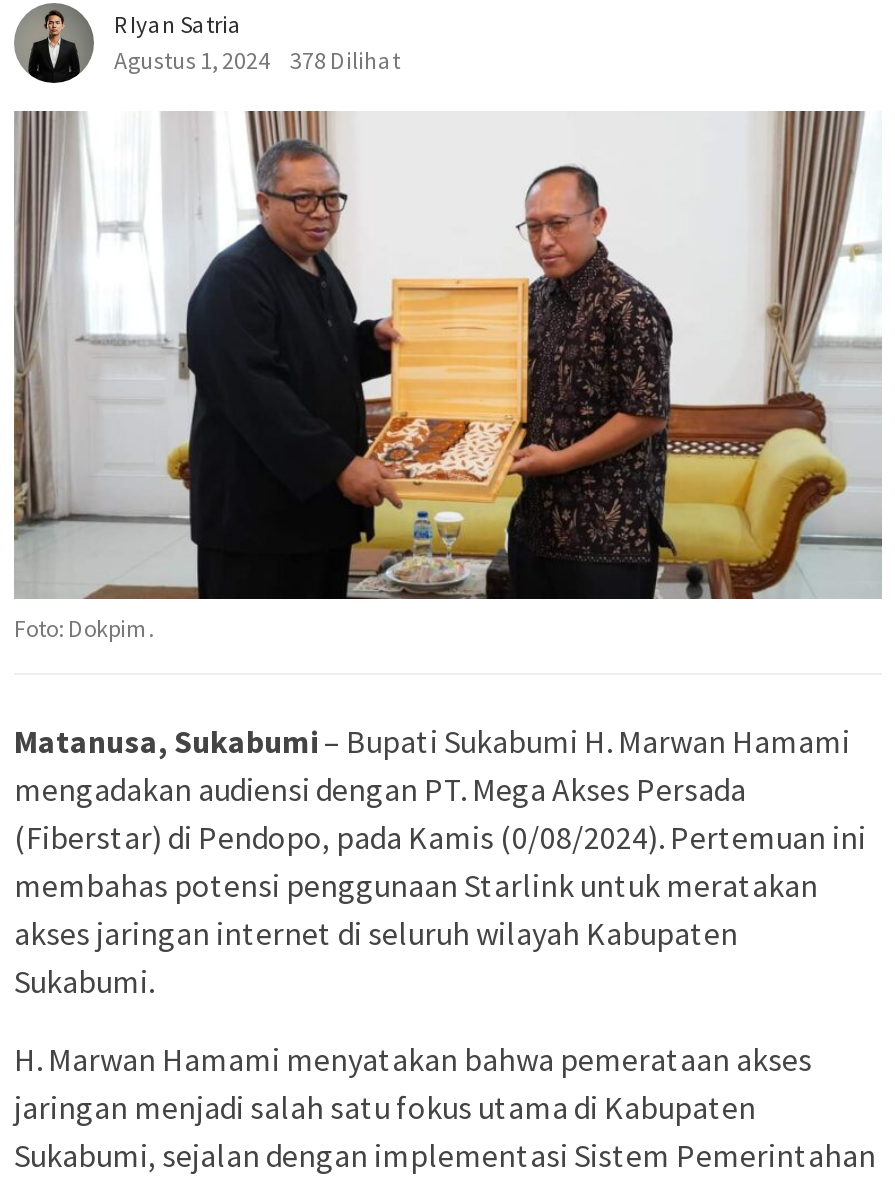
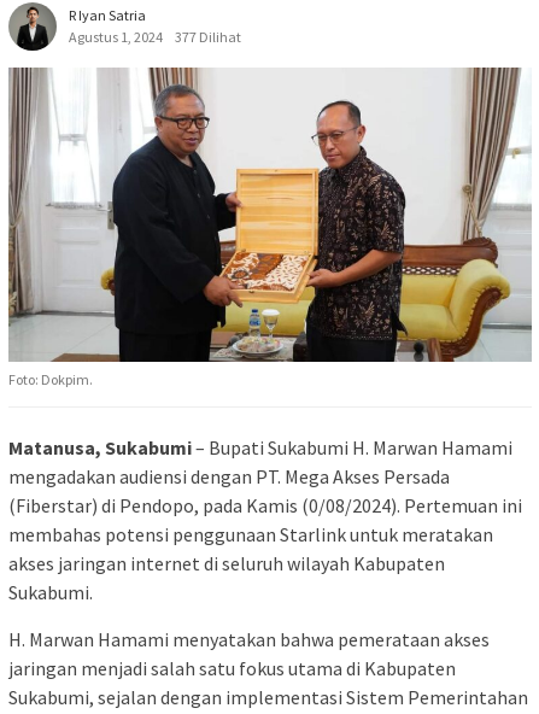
[114,46,400,76] Agustus 1, 2024 378 Dilihat -> [69,28,241,46] Agustus 1, 2024 377 Dilihat

